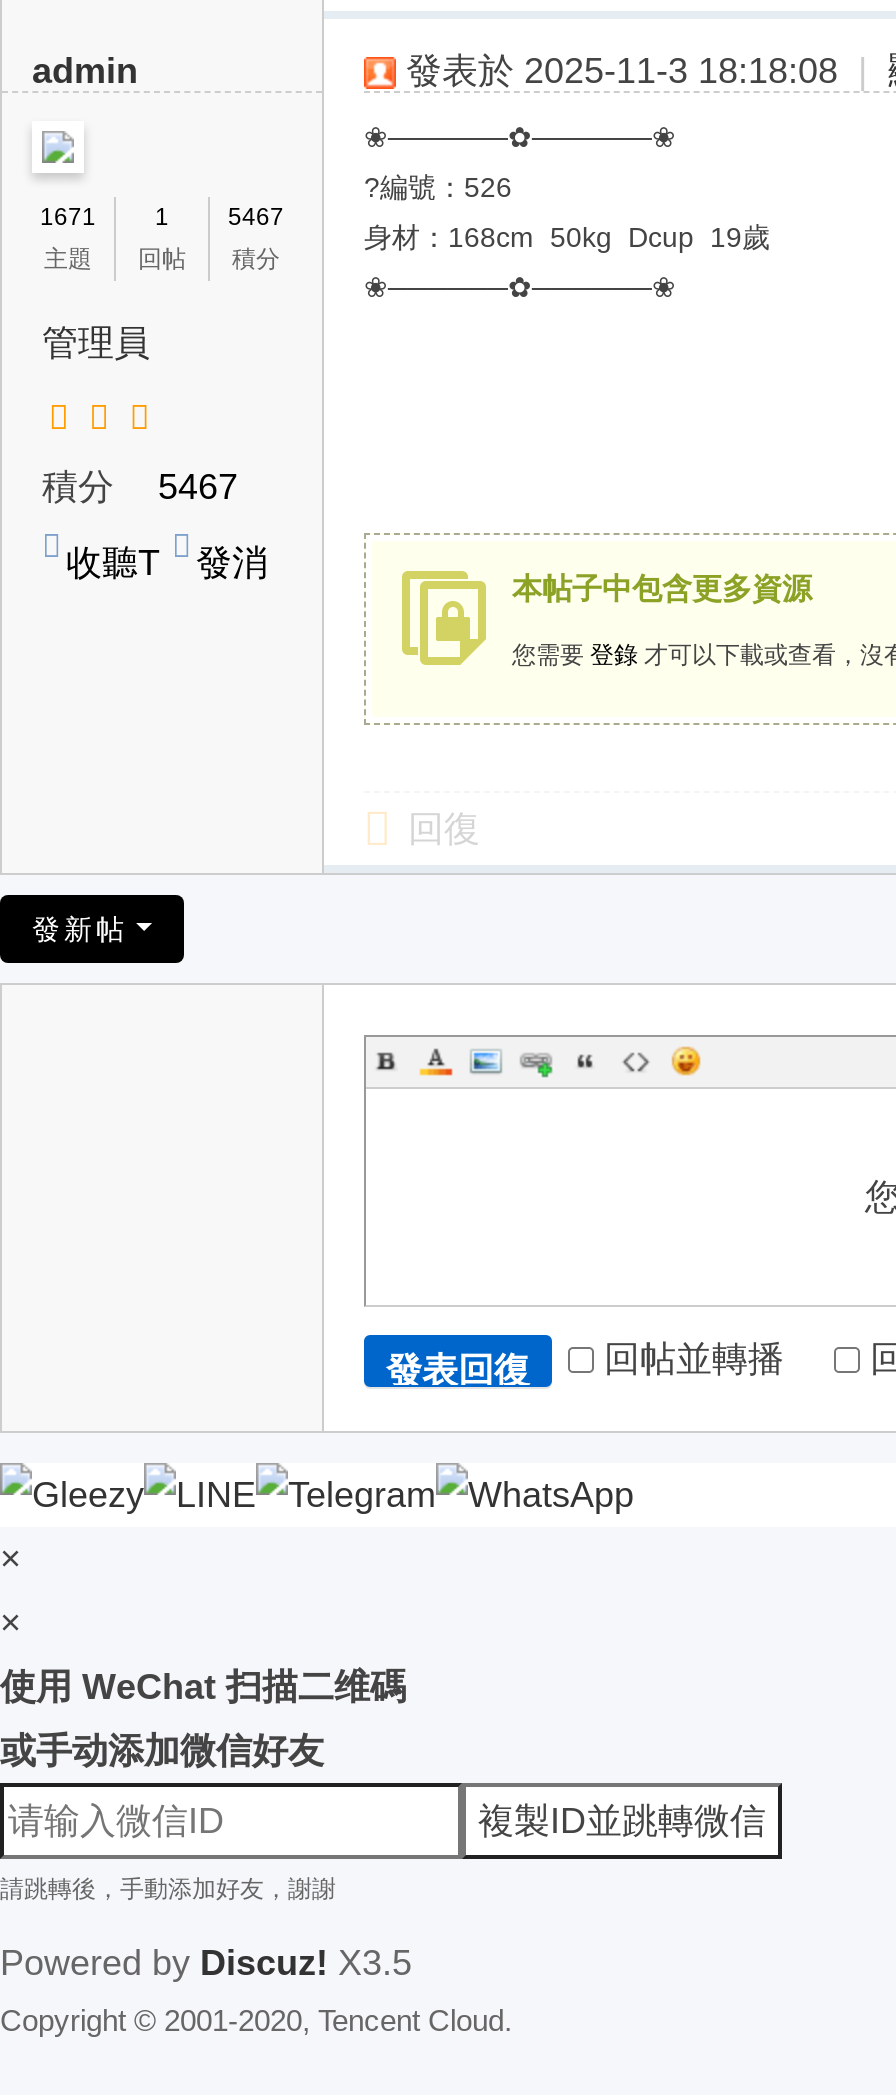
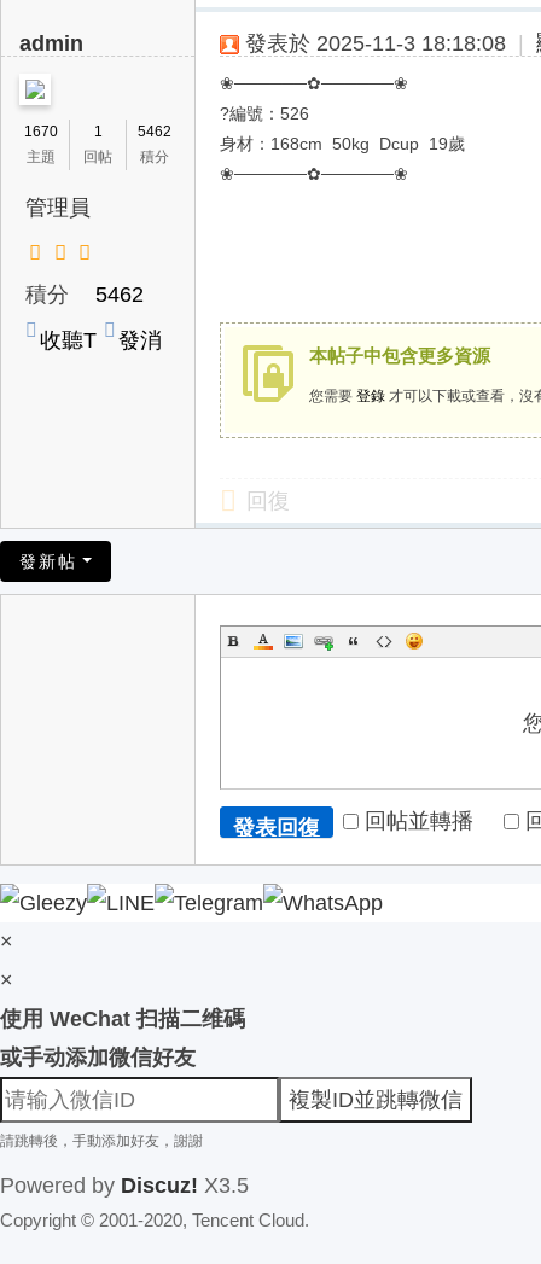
[40,203,96,231] 1671 -> [24,123,58,140] 1670
[228,203,284,231] 5467 -> [138,123,171,140] 5462
[158,467,238,507] 5467 -> [95,282,144,307] 5462

